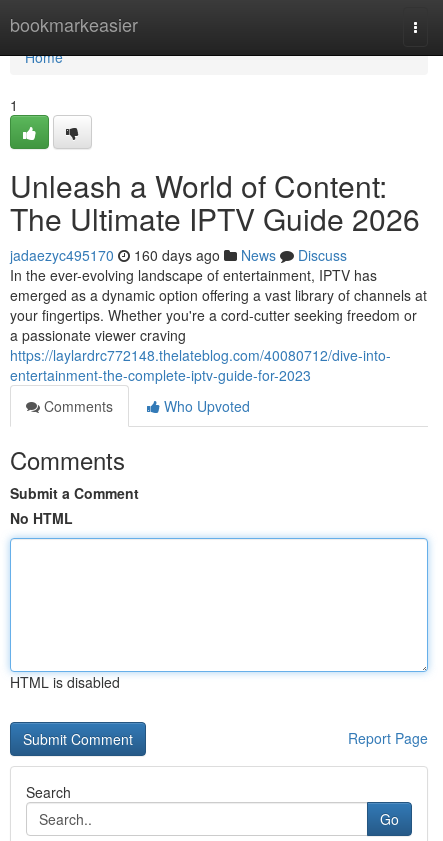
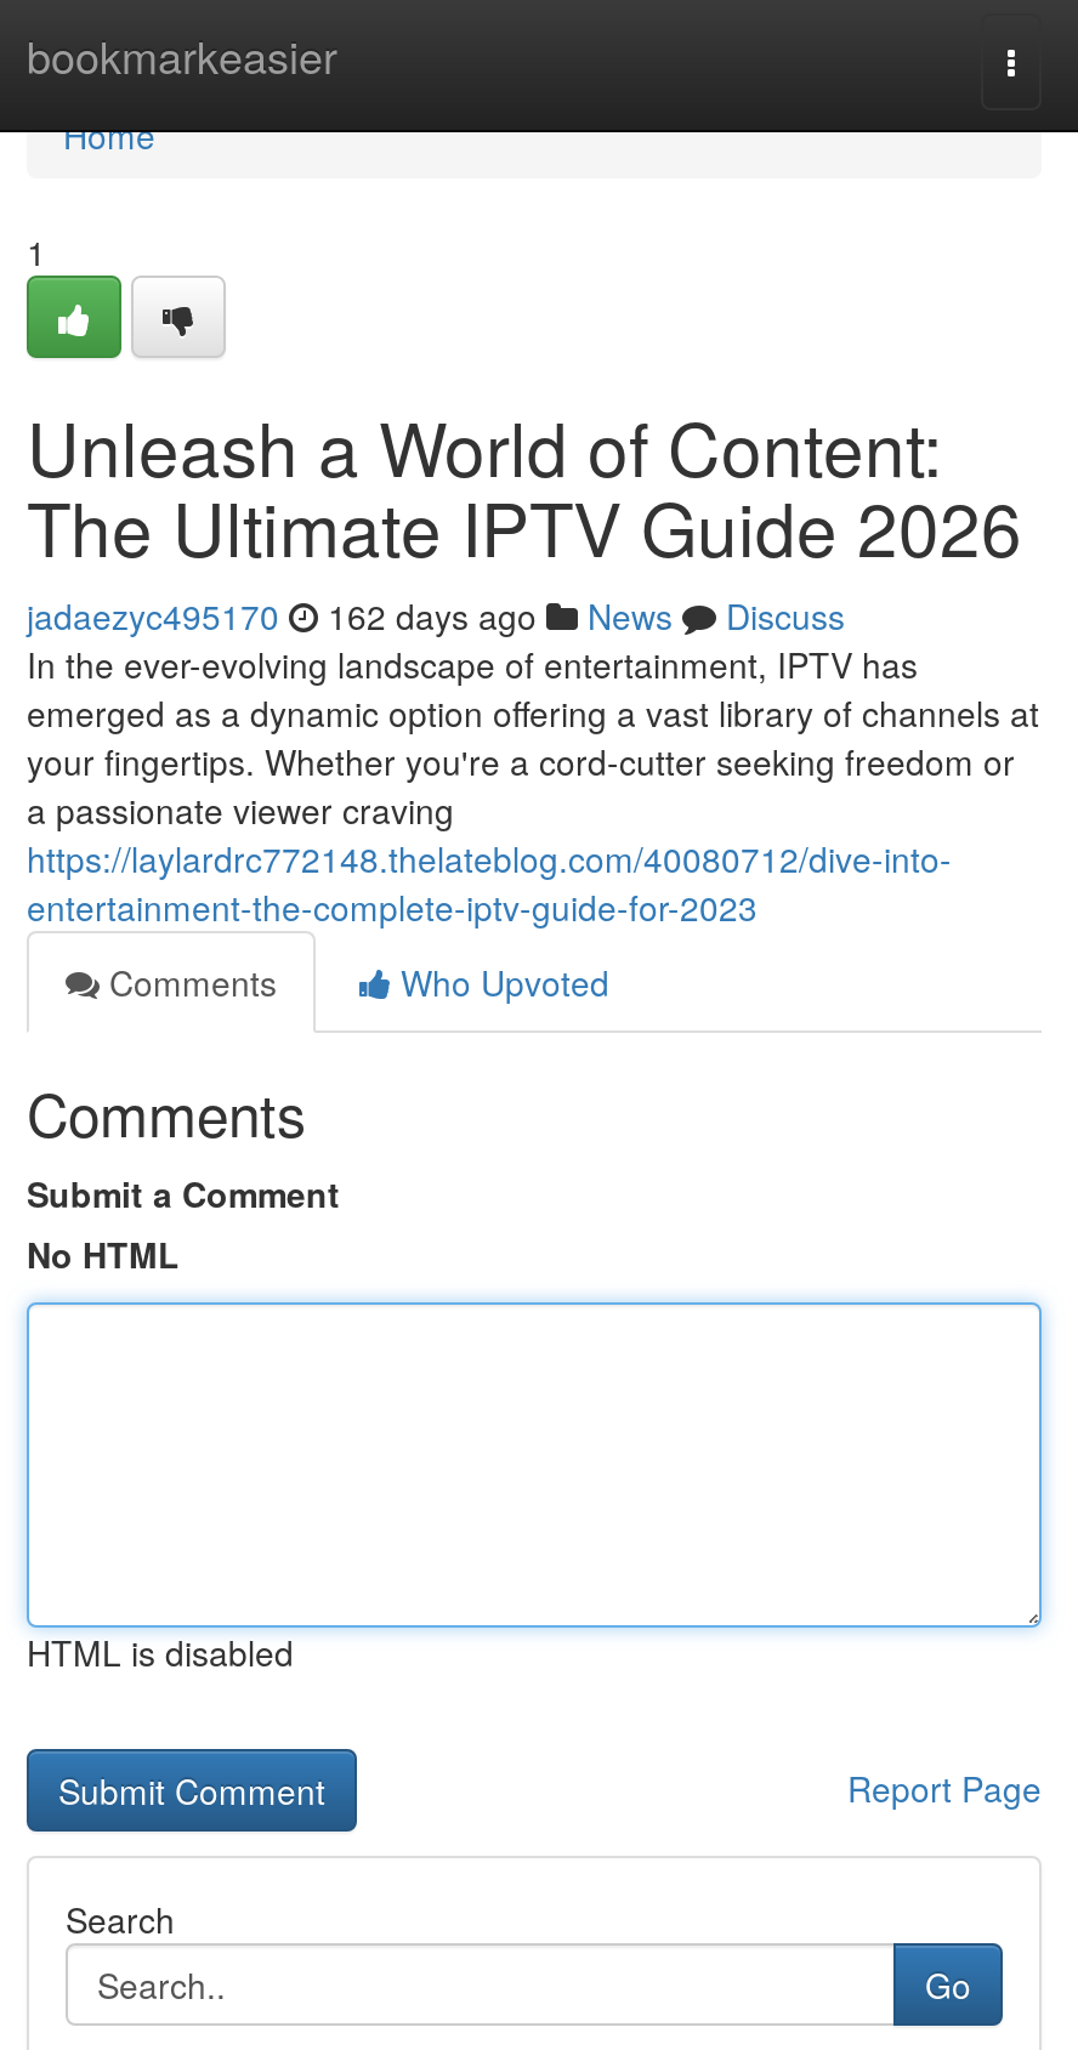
[10,245,347,265] jadaezyc495170 160 days ago News Discuss -> [27,591,845,640] jadaezyc495170 162 days ago News Discuss

